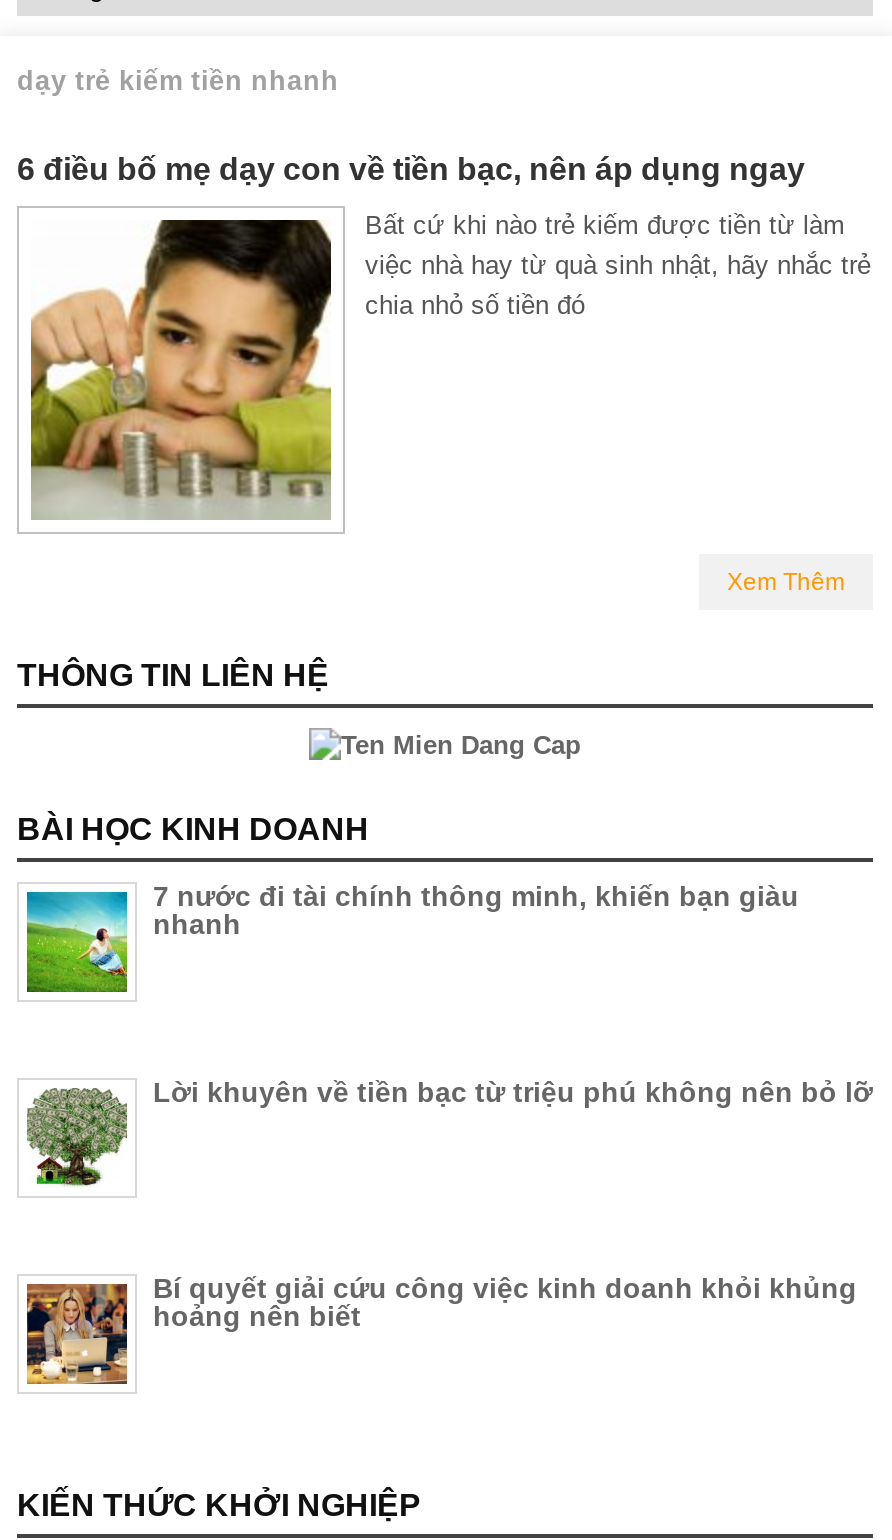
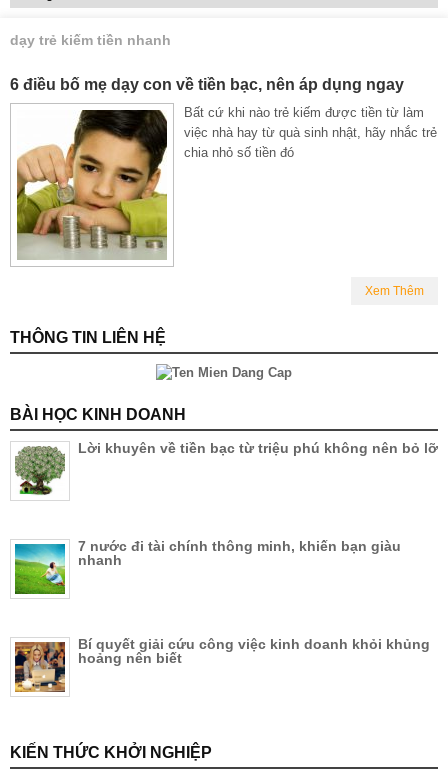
moved [23,880,799,994] -> [13,538,401,595]: [image] | 7 nước đi tài chính thông minh, khiến bạn giàu | nhanh
moved [27,1076,873,1188] -> [15,440,438,496]: [image] | Lời khuyên về tiền bạc từ triệu phú không nên bỏ lỡ

